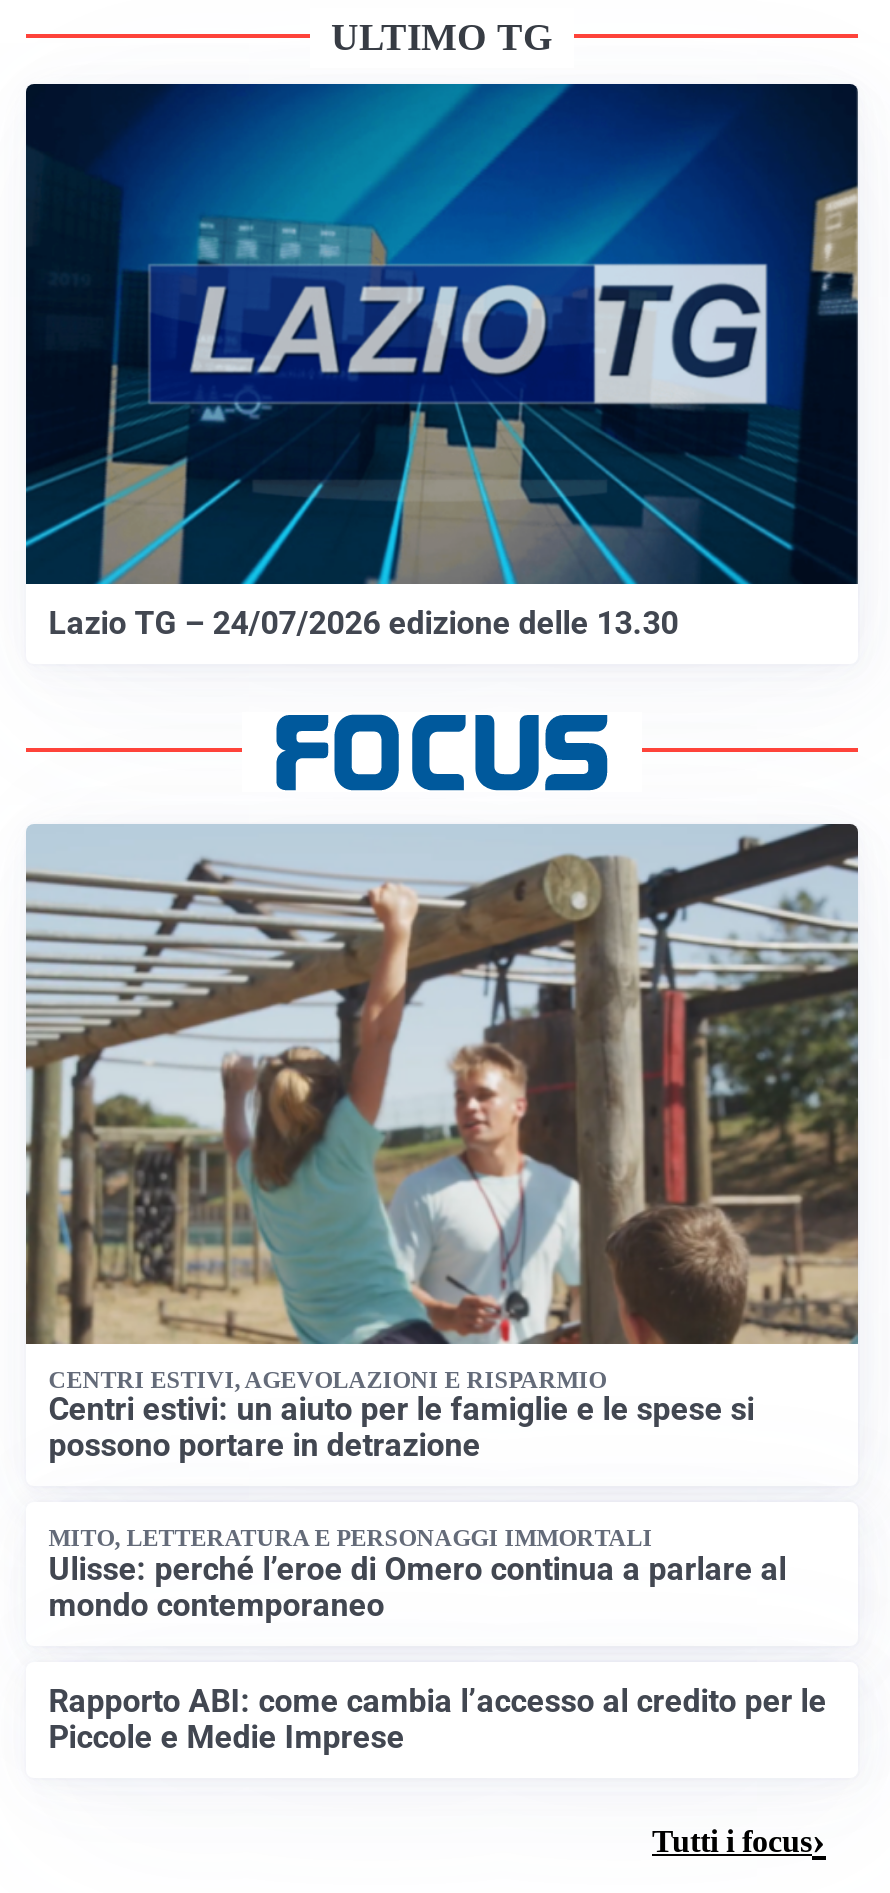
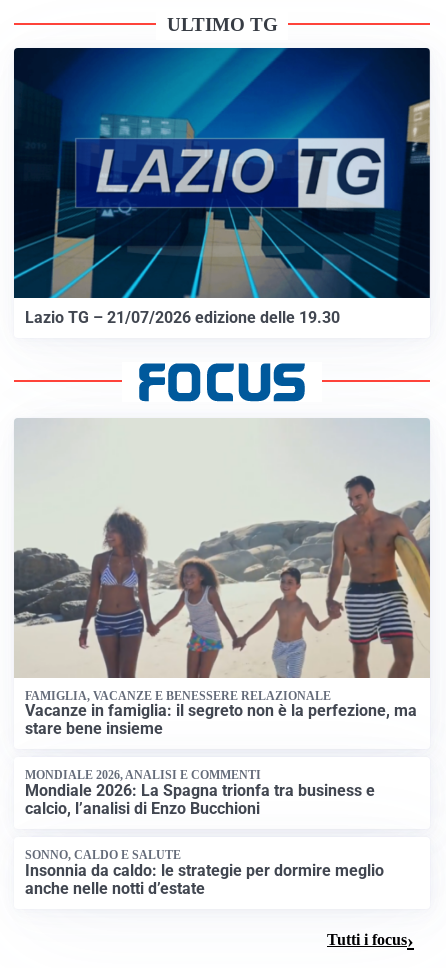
[48,603,678,641] Lazio TG – 24/07/2026 edizione delle 13.30 -> [25,308,340,327] Lazio TG – 21/07/2026 edizione delle 19.30
[24,824,860,1464] [image] | CENTRI ESTIVI, AGEVOLAZIONI E RISPARMIO | Centri estivi: un aiuto per le famiglie e le spese si | possono portare in detrazione -> [14,419,430,738] [image] | FAMIGLIA, VACANZE E BENESSERE RELAZIONALE | Vacanze in famiglia: il segreto non è la perfezione, ma | stare bene insieme
[48,1525,786,1624] MITO, LETTERATURA E PERSONAGGI IMMORTALI | Ulisse: perché l’eroe di Omero continua a parlare al | mondo contemporaneo -> [25,768,375,818] MONDIALE 2026, ANALISI E COMMENTI | Mondiale 2026: La Spagna trionfa tra business e | calcio, l’analisi di Enzo Bucchioni
[48,1682,826,1756] Rapporto ABI: come cambia l’accesso al credito per le | Piccole e Medie Imprese -> [25,848,384,898] SONNO, CALDO E SALUTE | Insonnia da caldo: le strategie per dormire meglio | anche nelle notti d’estate

